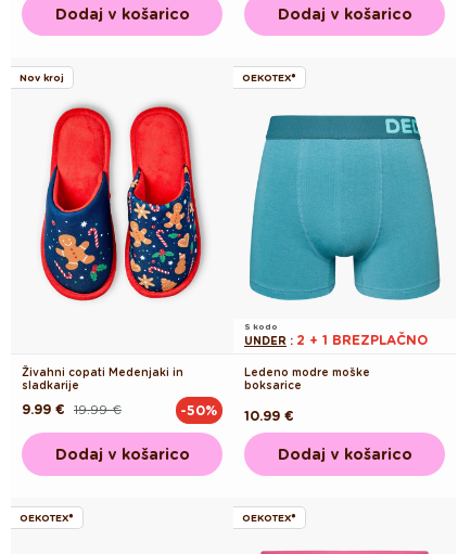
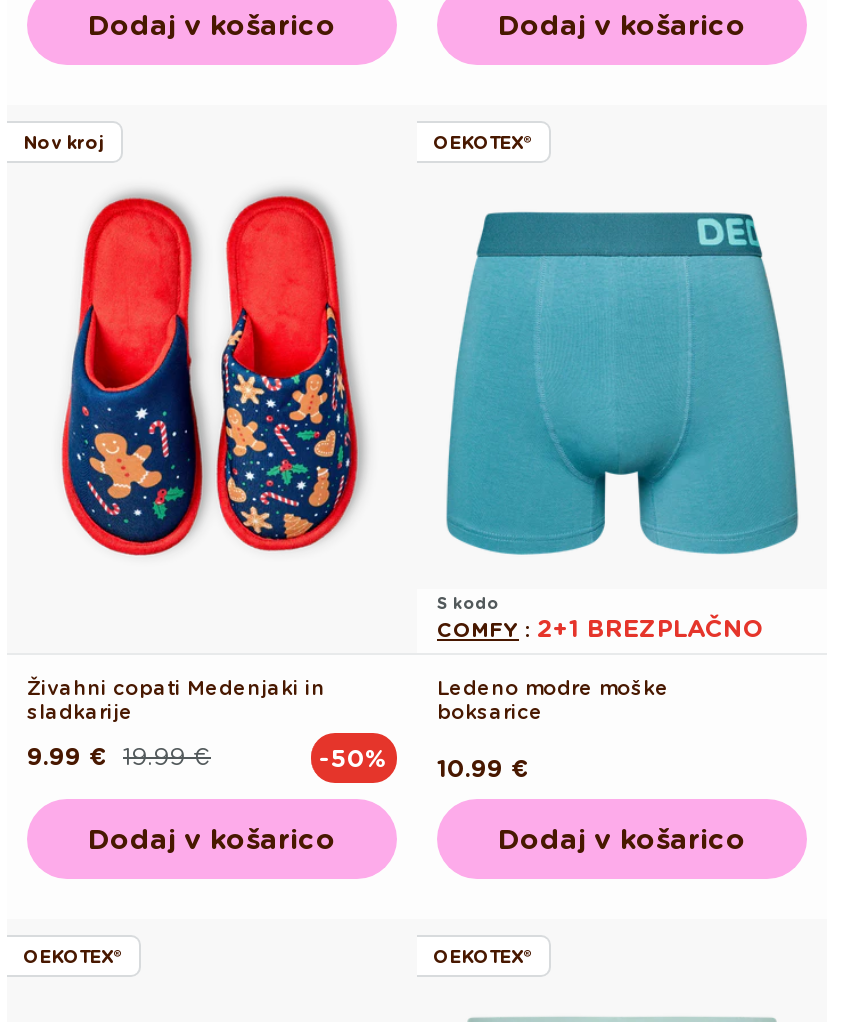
[244,332,428,348] UNDER: 2 + 1 BREZPLAČNO -> [437,612,763,642] COMFY: 2+1 BREZPLAČNO

